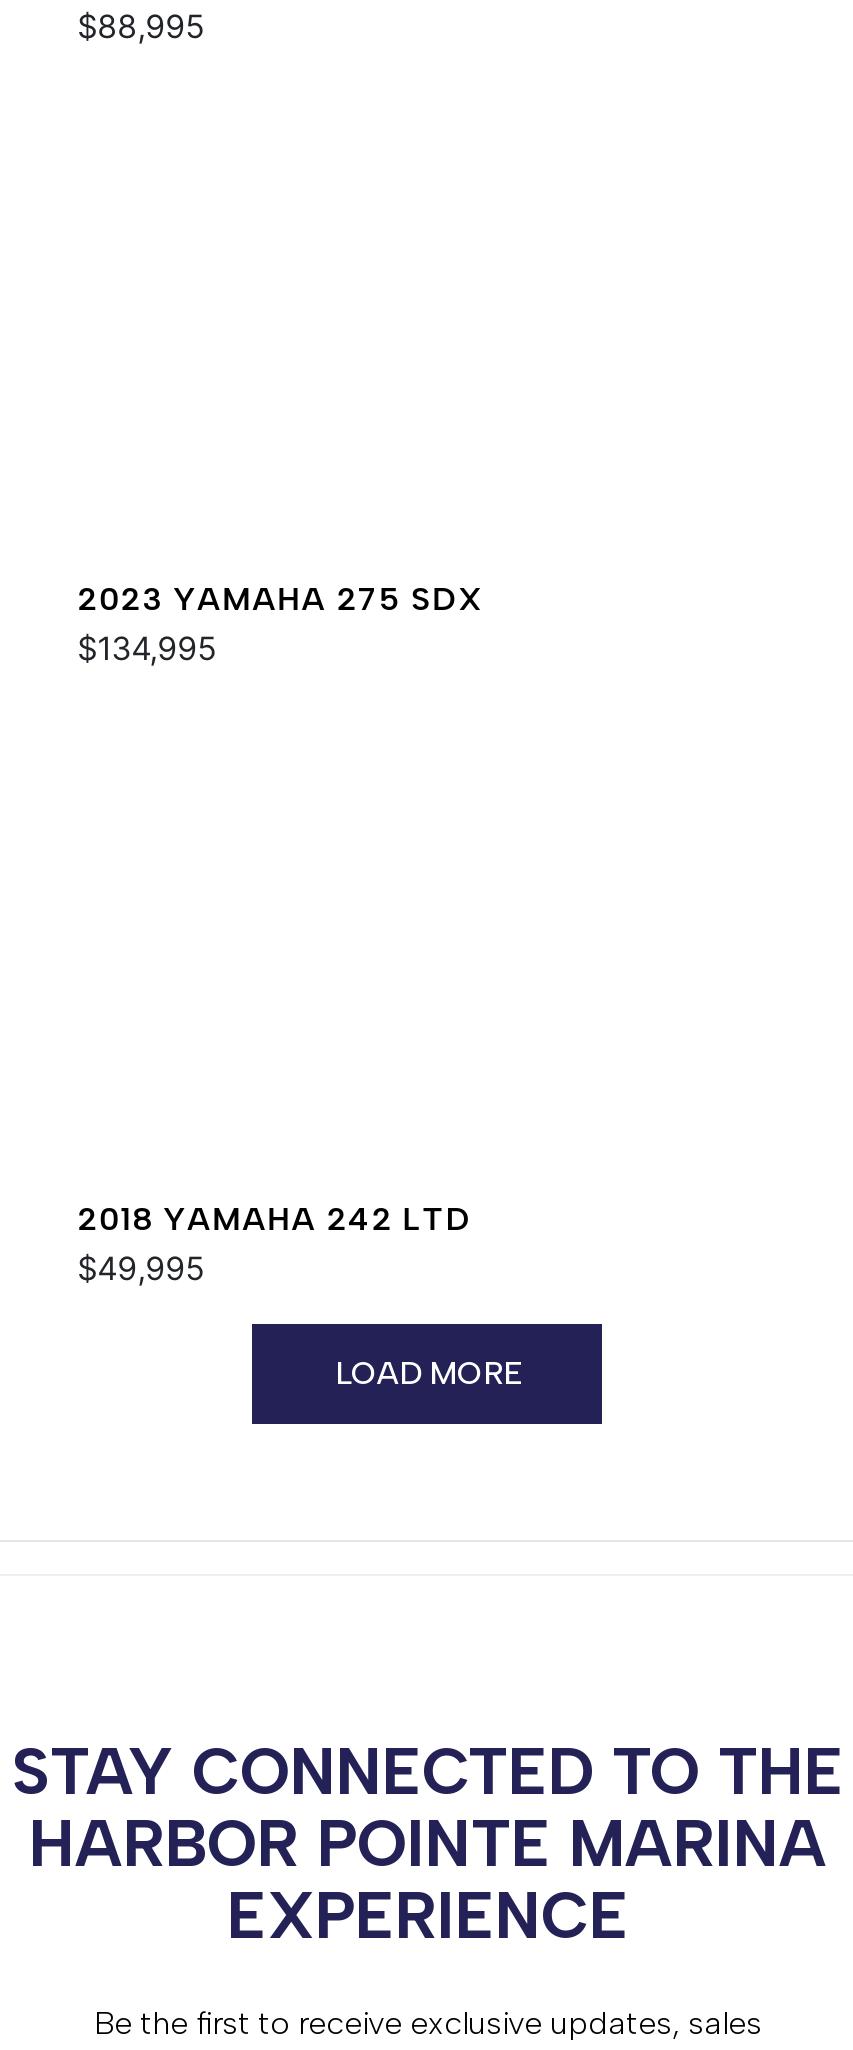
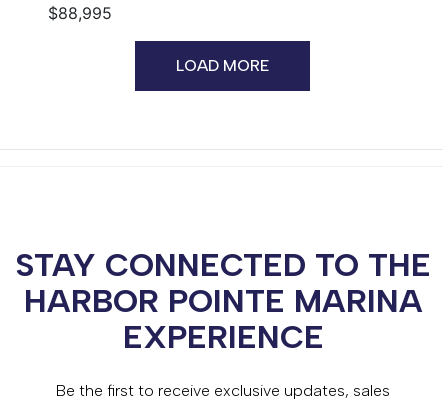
[77,580,484,668] 2023 YAMAHA 275 SDX | $134,995 -> none
[77,1201,472,1289] 2018 YAMAHA 242 LTD | $49,995 -> none

